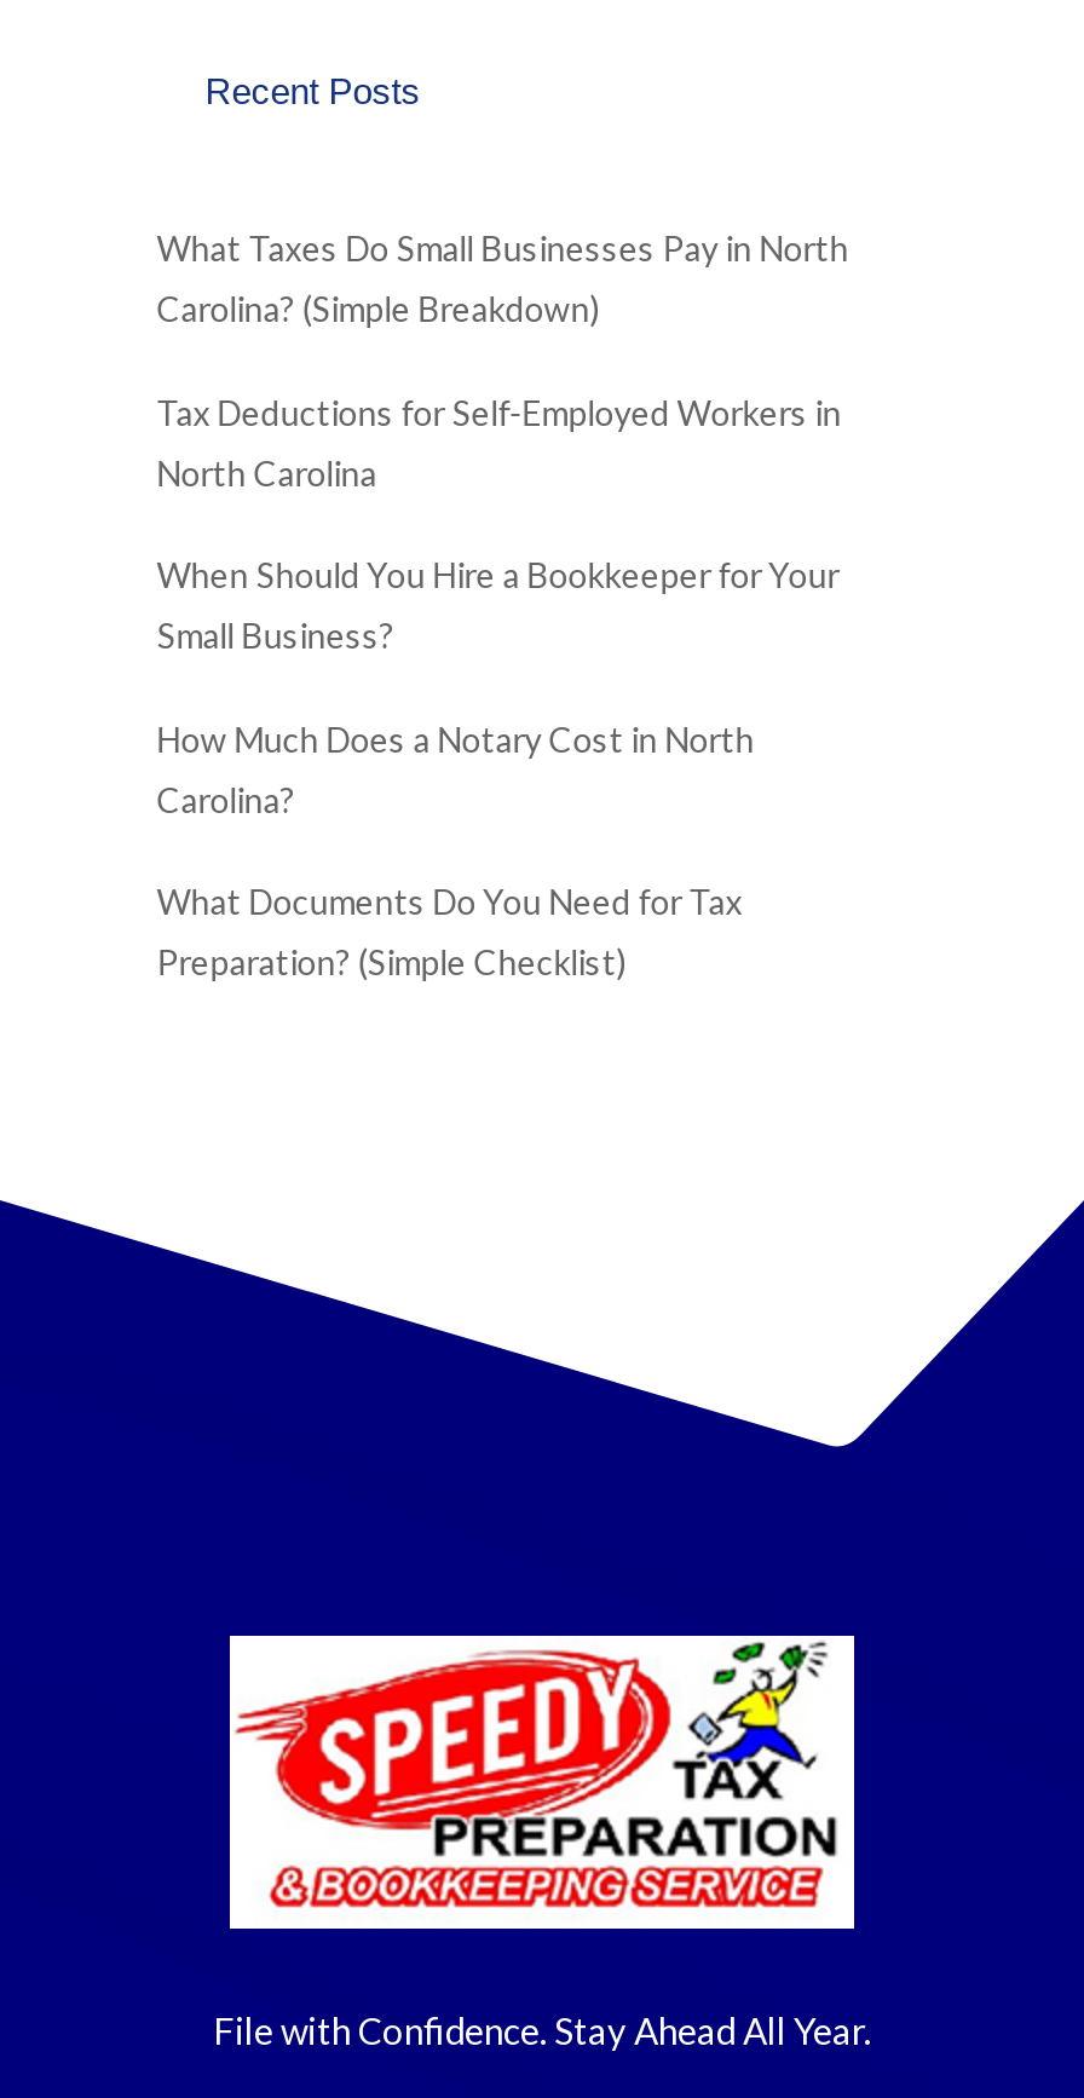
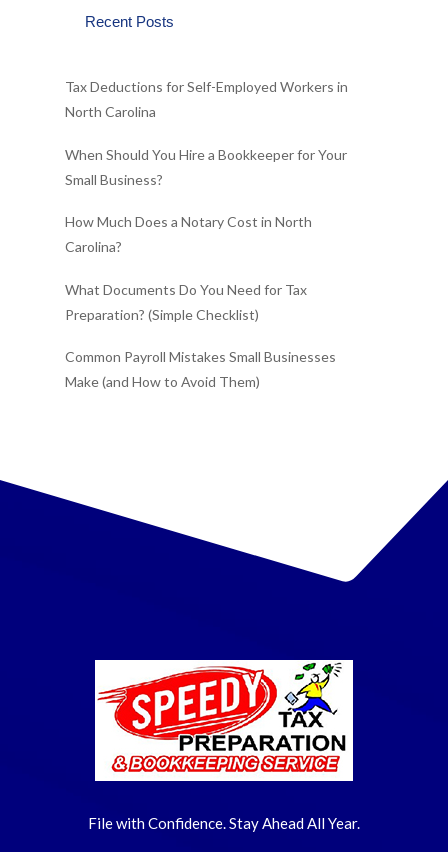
[157,227,849,329] What Taxes Do Small Businesses Pay in North | Carolina? (Simple Breakdown) -> none
moved [157,391,842,982] -> [65,78,348,322]: Tax Deductions for Self-Employed Workers in | North Carolina | When Should You Hire a Bookkeeper for Your | Small Business? | How Much Does a Notary Cost in North | Carolina? | What Documents Do You Need for Tax | Preparation? (Simple Checklist)
none -> [65,348,336,390] Common Payroll Mistakes Small Businesses | Make (and How to Avoid Them)

